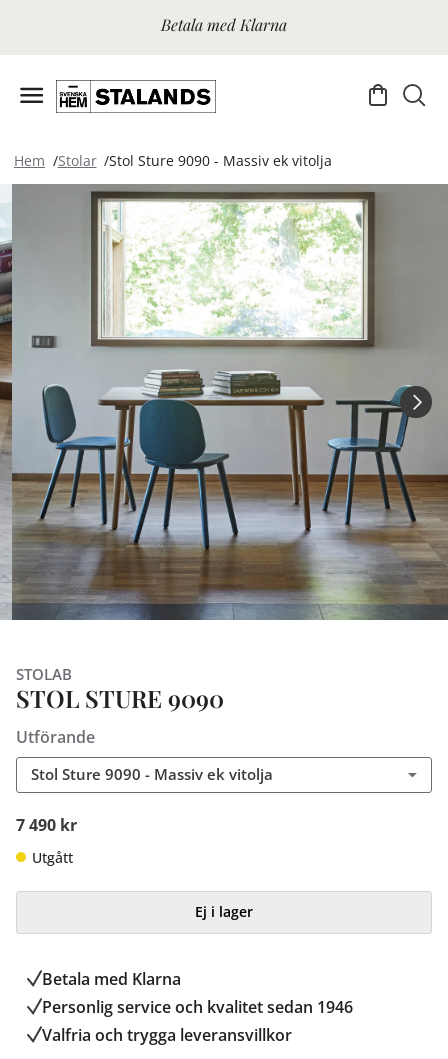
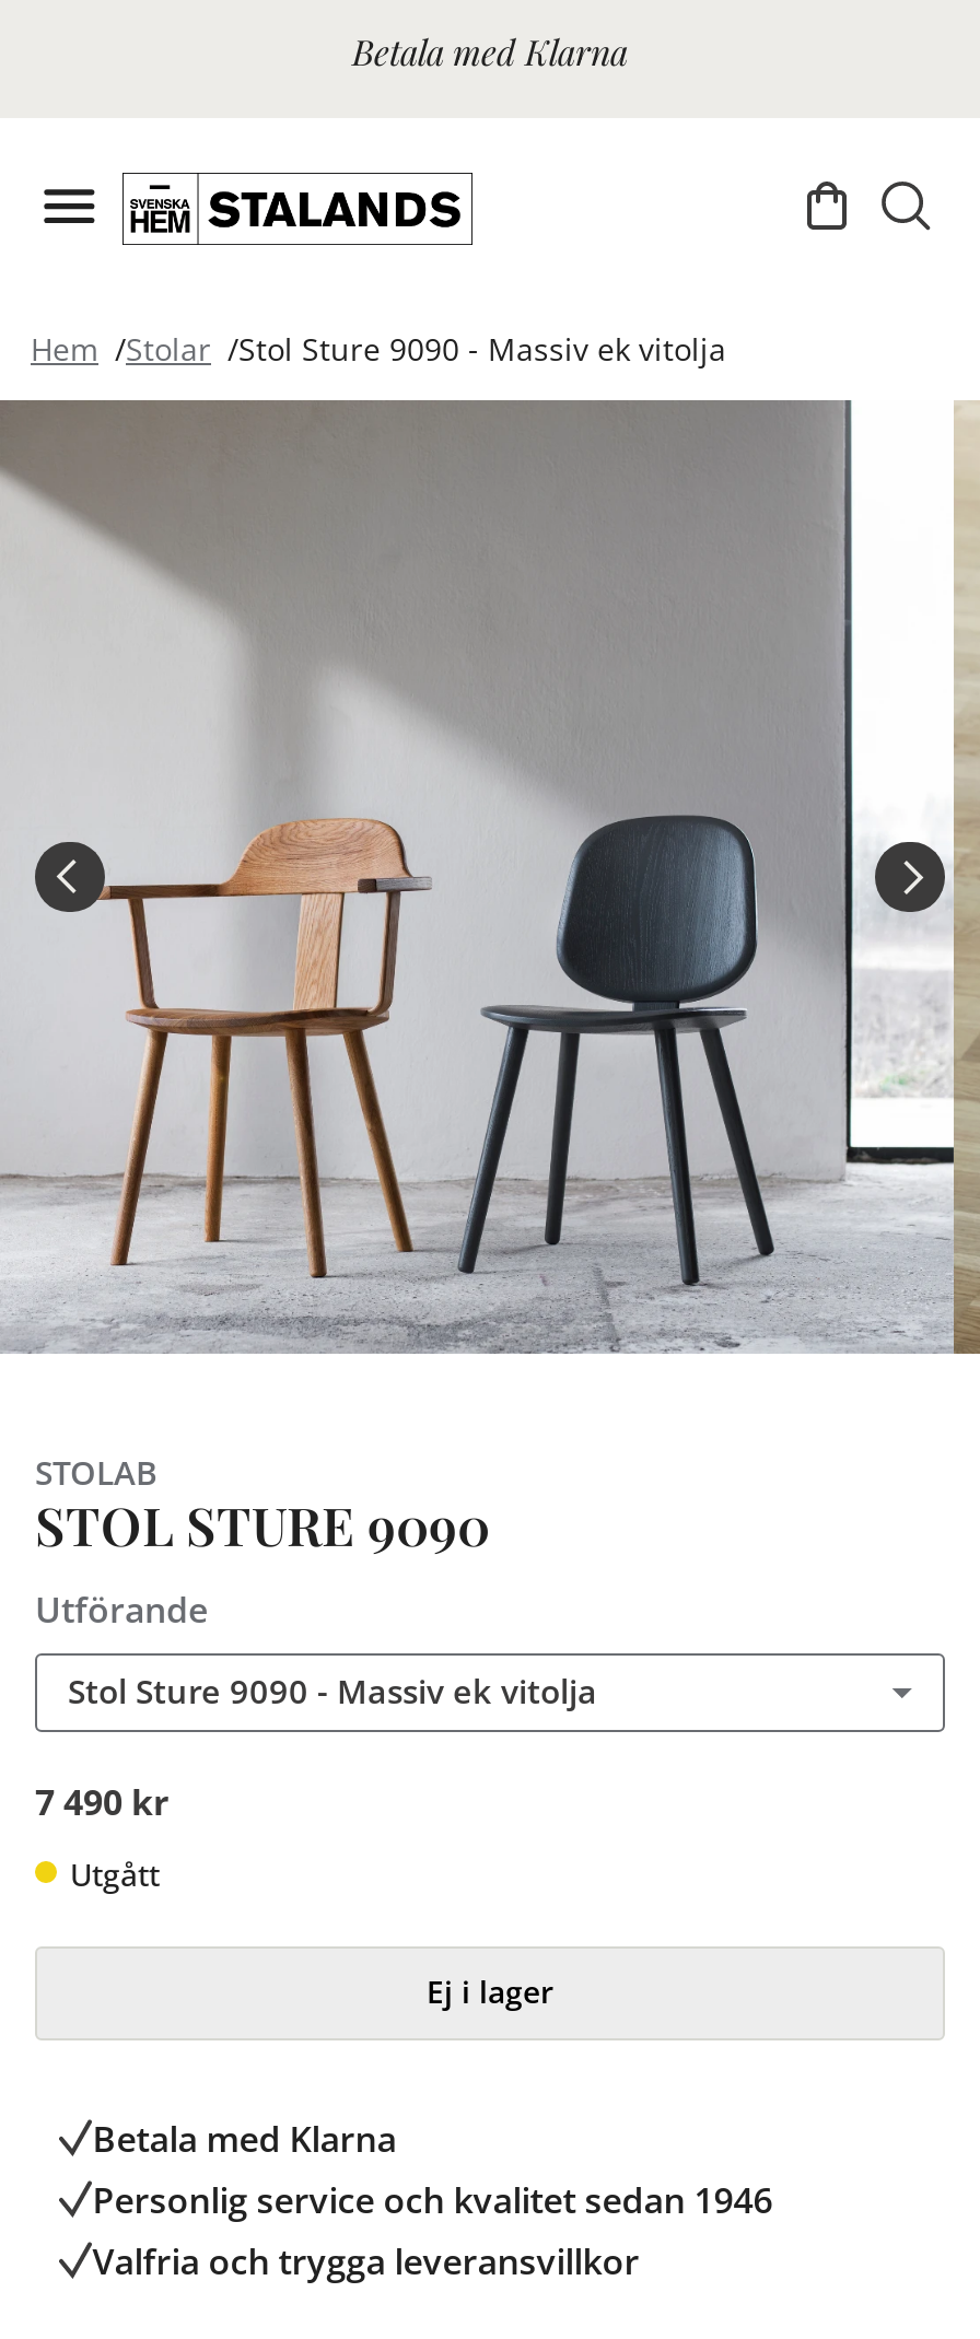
[3,183,445,620] [image] -> [7,398,973,1354] [image]

